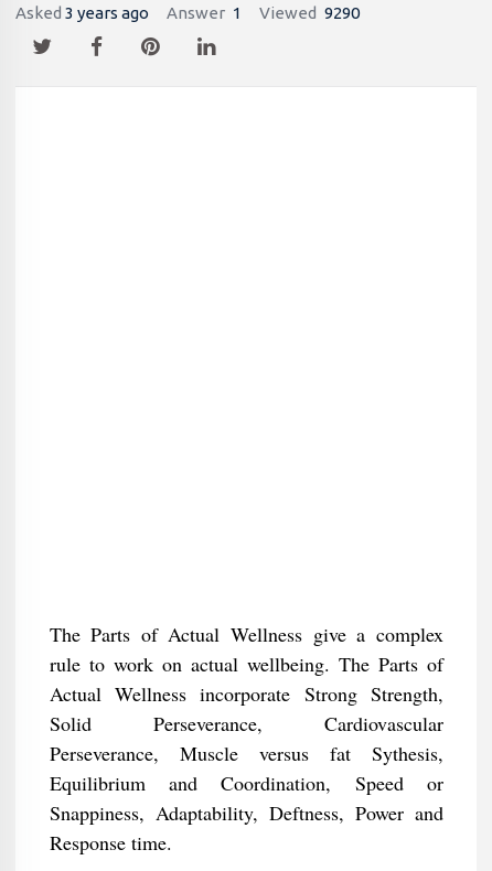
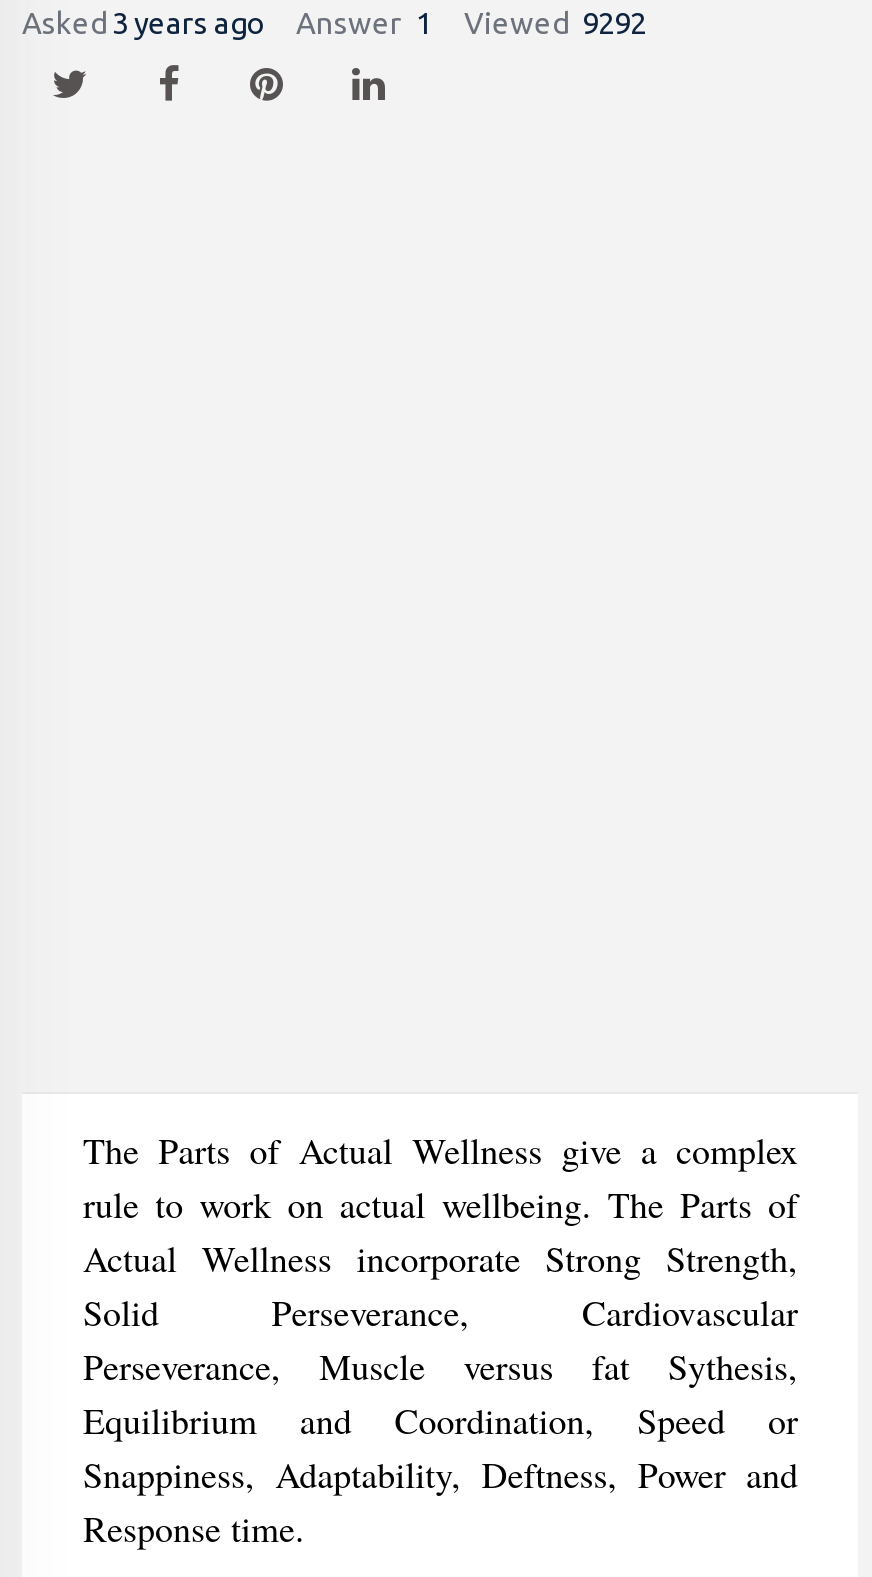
[15,3,360,22] Asked 3 years ago Answer 1 Viewed 9290 -> [22,6,646,40] Asked 3 years ago Answer 1 Viewed 9292

